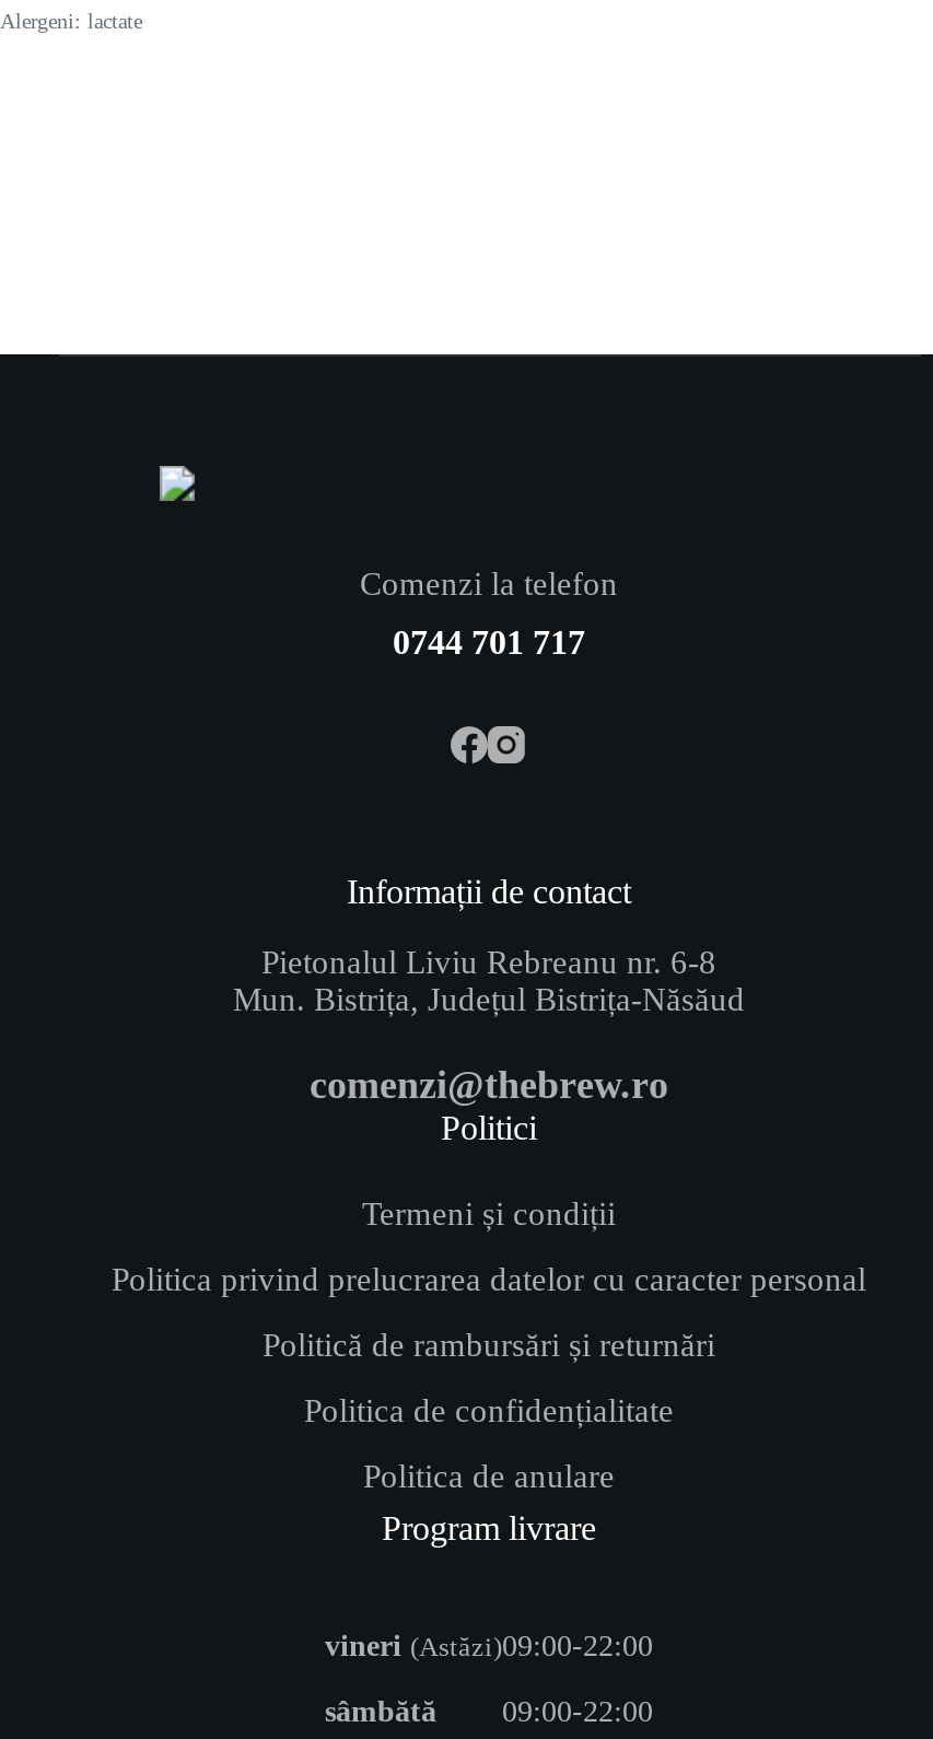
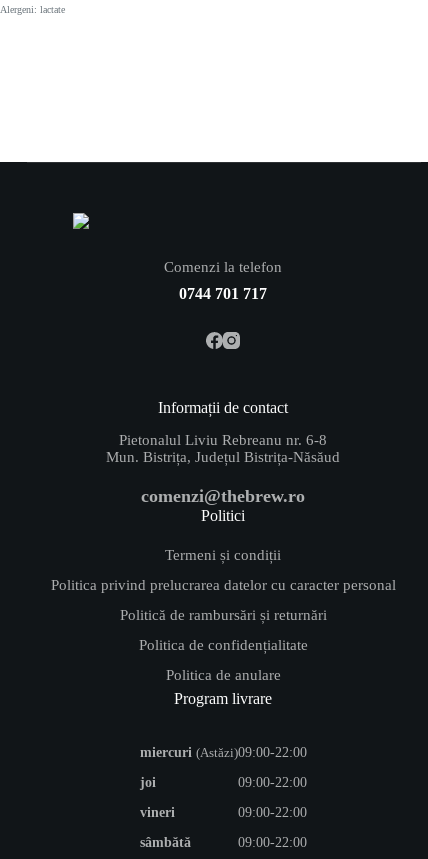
[325,1629,653,1662] vineri (Astăzi)09:00-22:00 -> [140,745,307,820] miercuri (Astăzi) 09:00-22:00 | joi | 09:00-22:00 | vineri | 09:00-22:00

